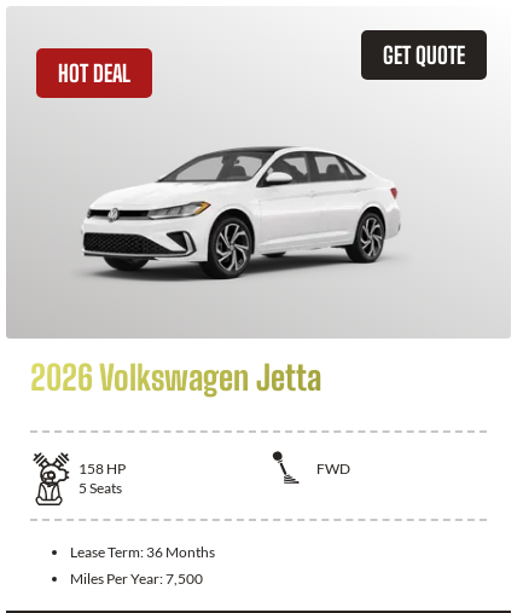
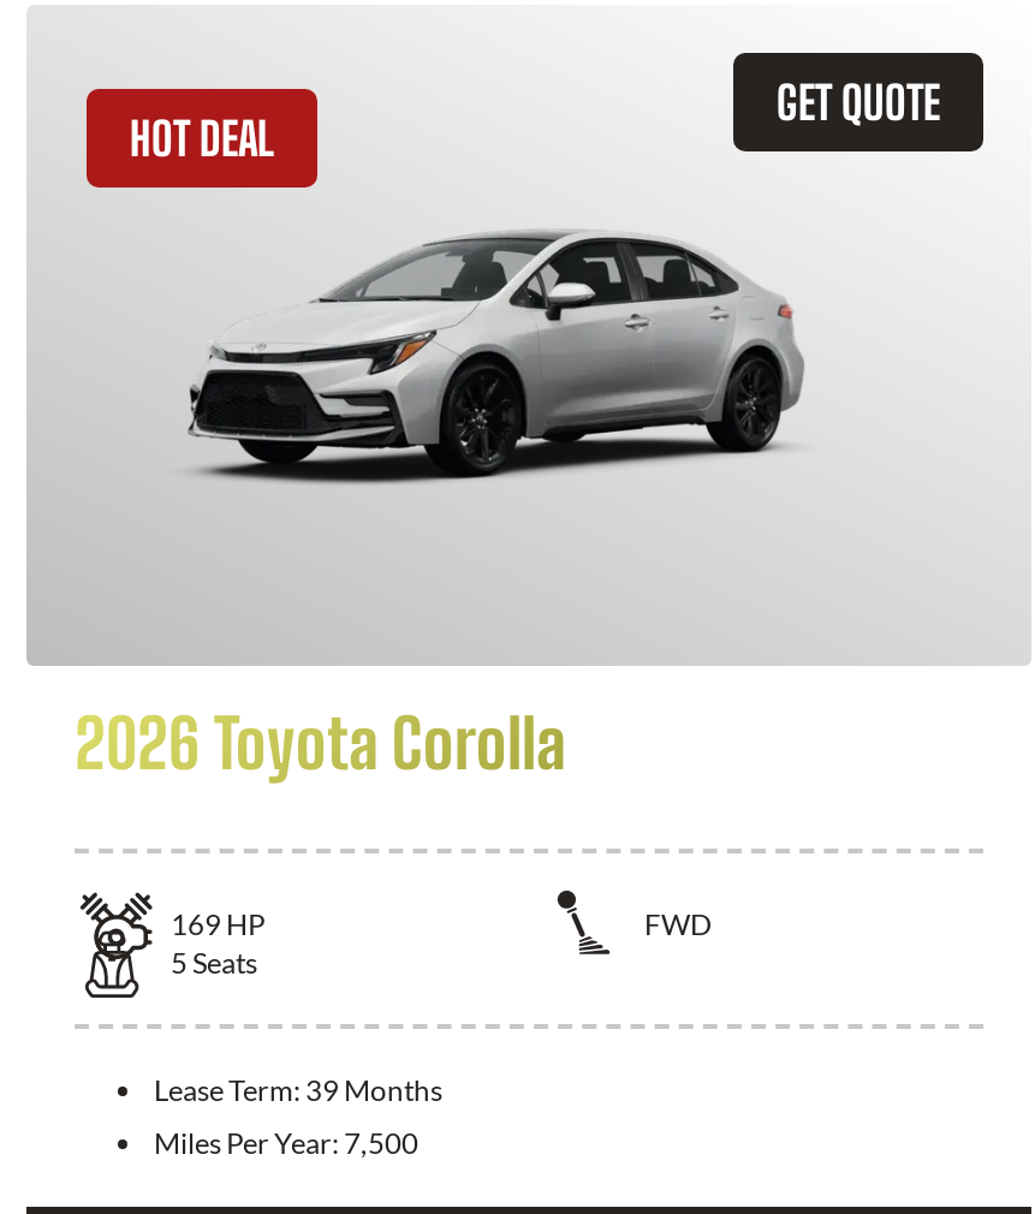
[82,121,401,283] [image] -> [180,231,810,553] [image]
[30,357,321,398] 2026 Volkswagen Jetta -> [75,702,565,784] 2026 Toyota Corolla
[79,459,126,477] 158 HP -> [171,906,264,942] 169 HP
[70,543,215,561] Lease Term: 36 Months -> [154,1072,442,1108] Lease Term: 39 Months

